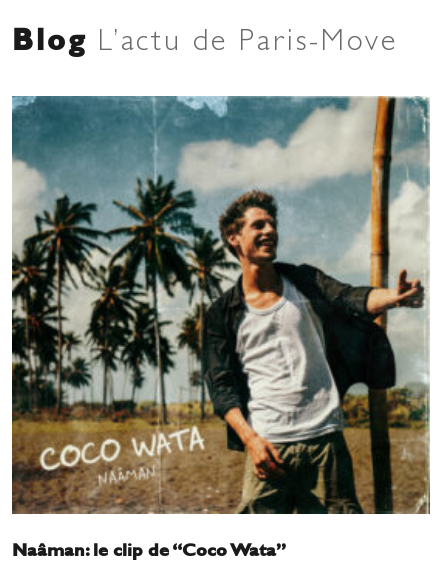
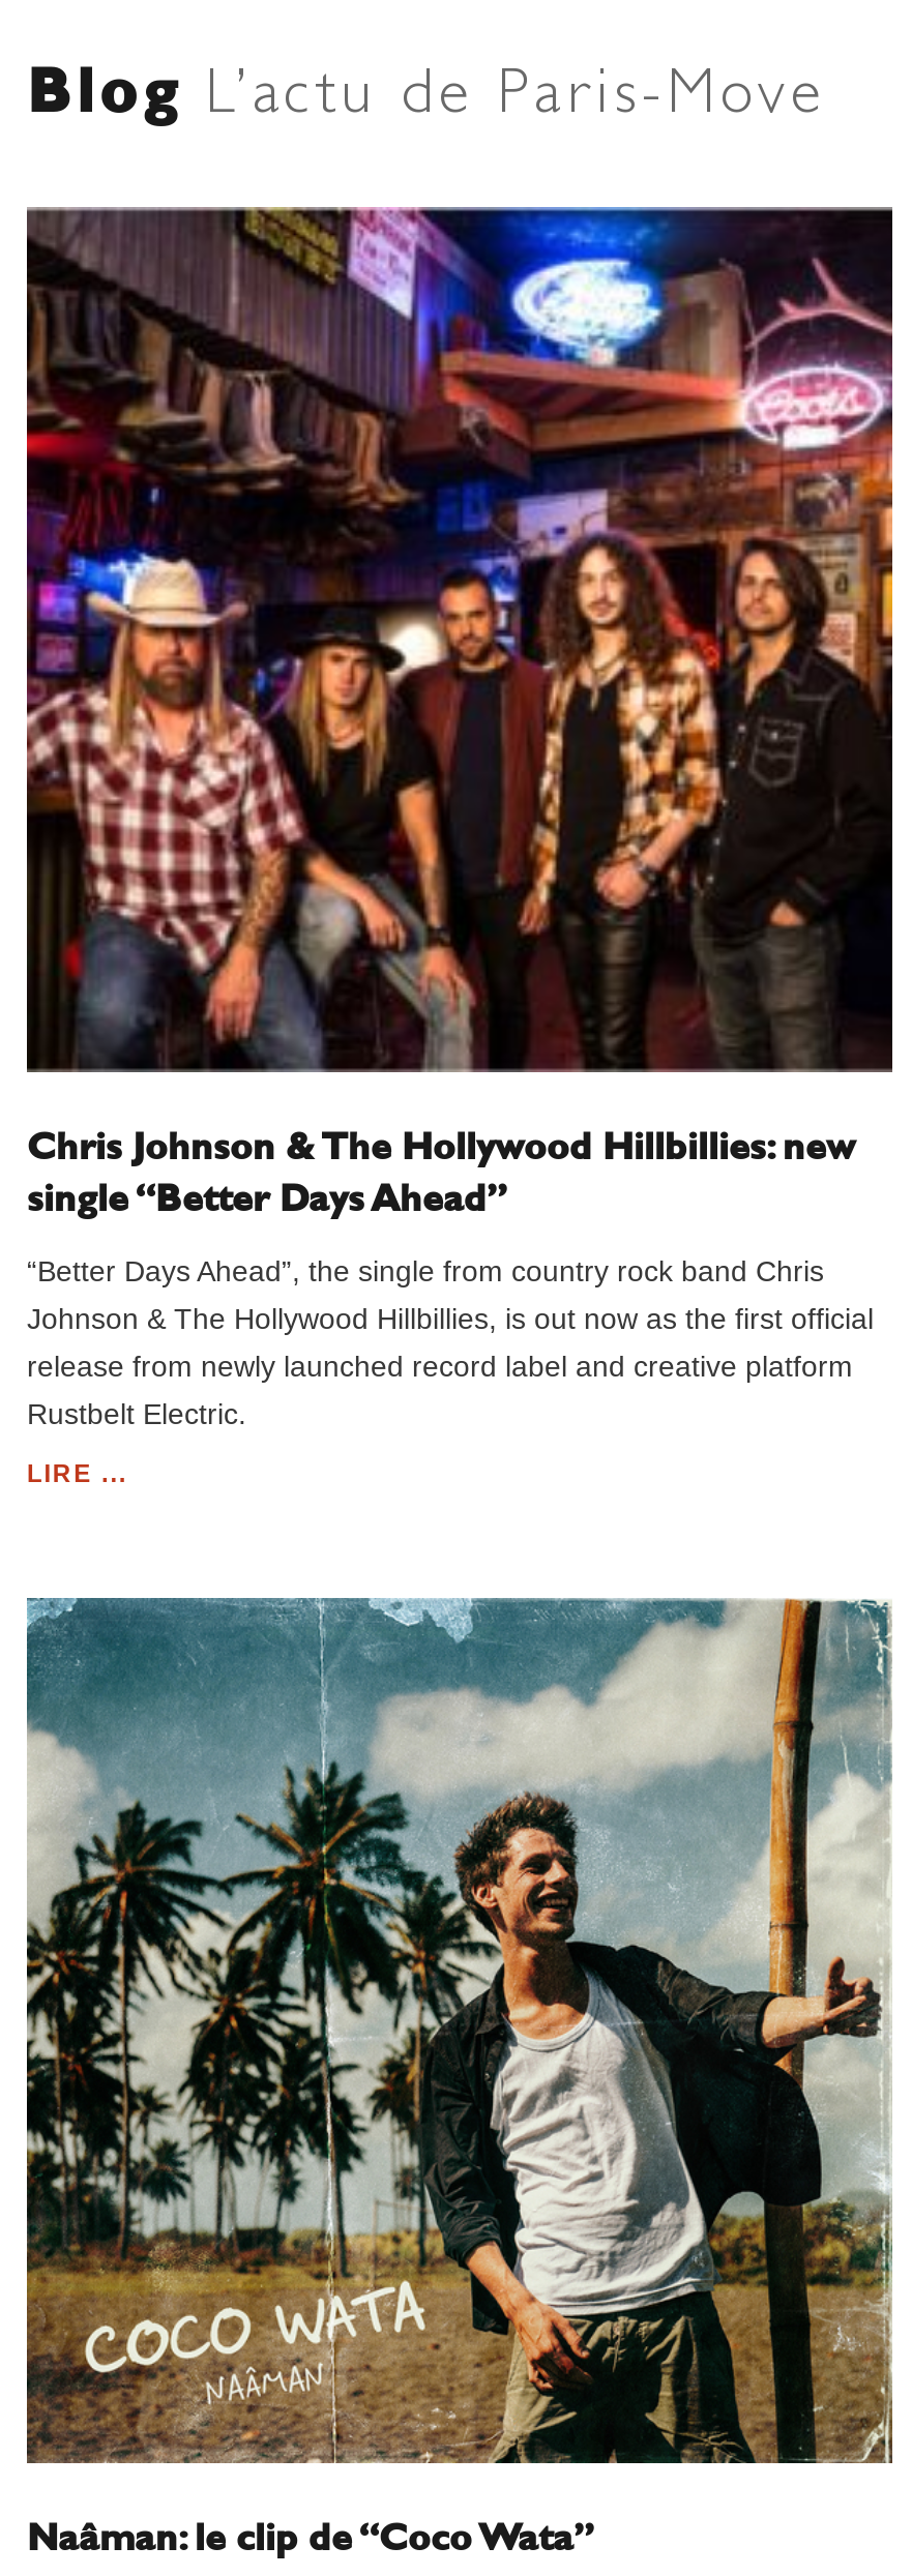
none -> [25,207,894,1487] [image] | Chris Johnson & The Hollywood Hillbillies: new | single “Better Days Ahead” | “Better Days Ahead”, the single from country rock band Chris | Johnson & The Hollywood Hillbillies, is out now as the first official | release from newly launched record label and creative platform | Rustbelt Electric. | LIRE ...

